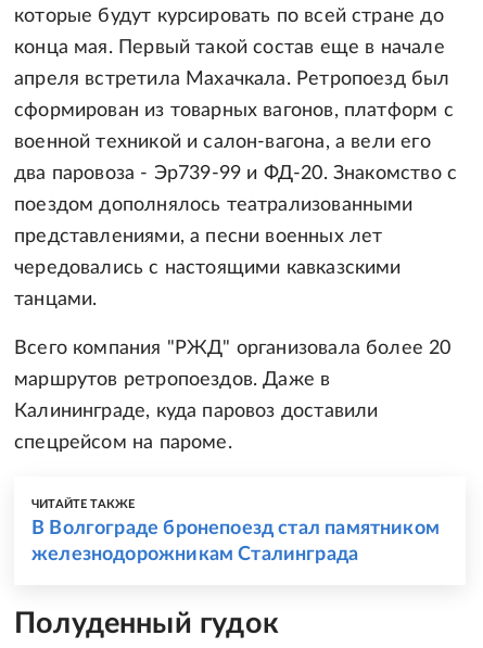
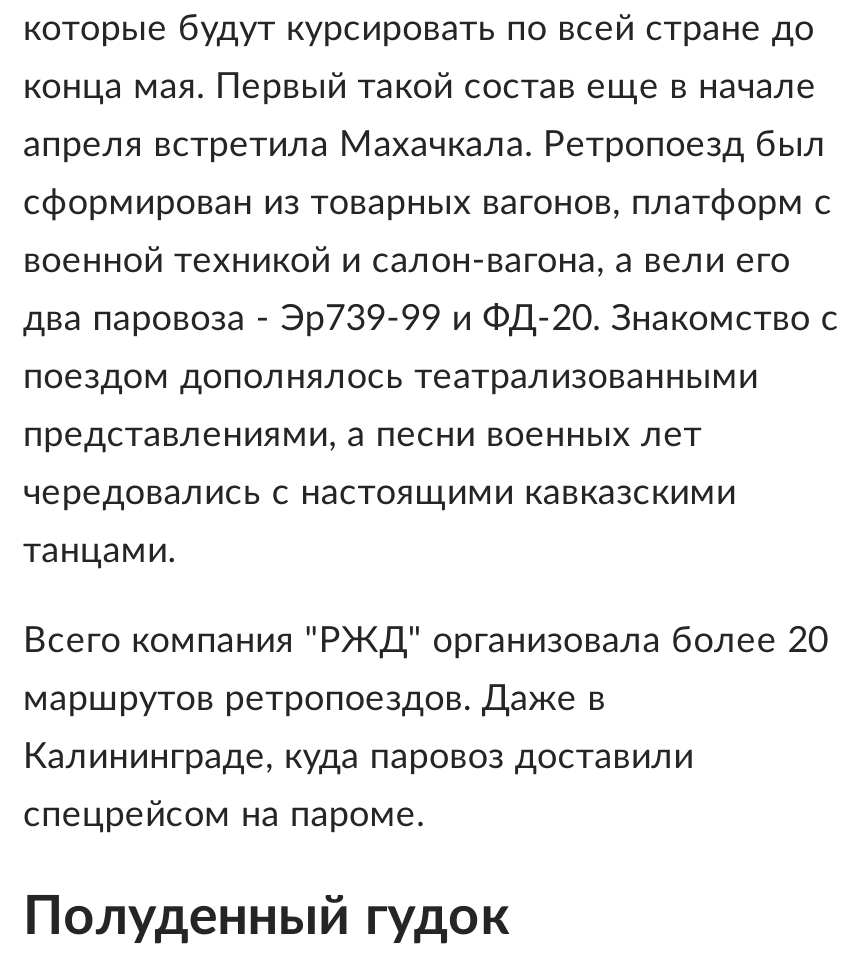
[31,498,440,564] ЧИТАЙТЕ ТАКЖЕ | В Волгограде бронепоезд стал памятником | железнодорожникам Сталинграда -> none

